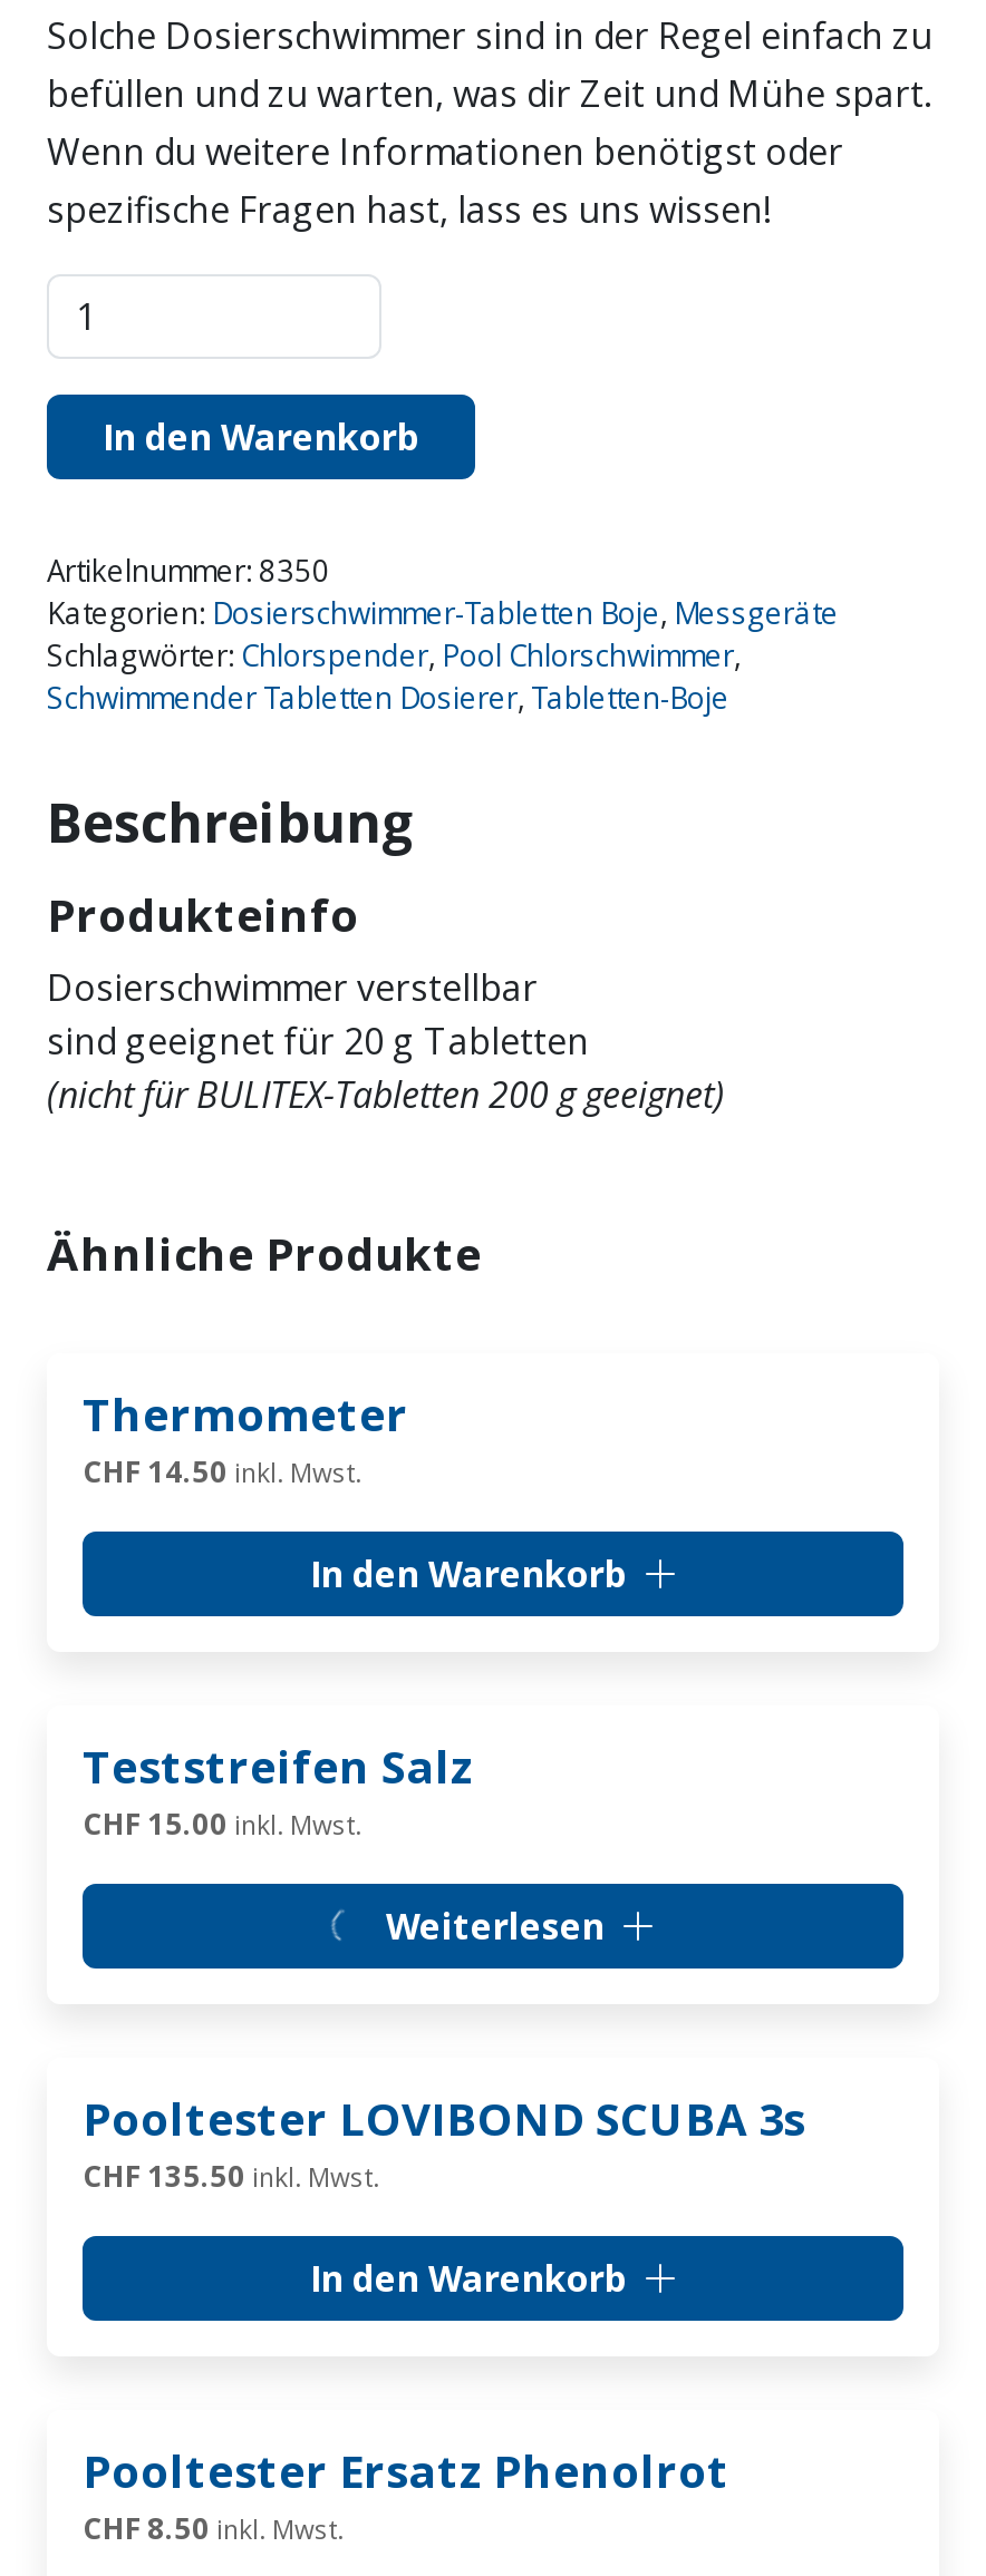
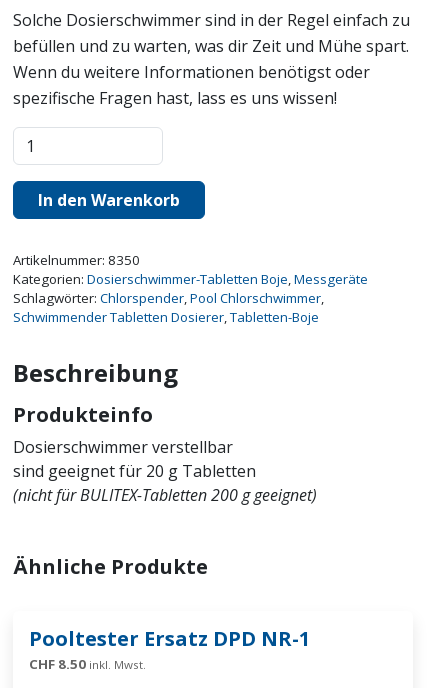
[83,1384,805,2501] Thermometer | CHF 14.50 inkl. Mwst. | In den Warenkorb | Teststreifen Salz | CHF 15.00 inkl. Mwst. | Weiterlesen | Pooltester LOVIBOND SCUBA 3s | CHF 135.50 inkl. Mwst. | In den Warenkorb | Pooltester Ersatz Phenolrot -> [29,625,310,652] Pooltester Ersatz DPD NR-1

